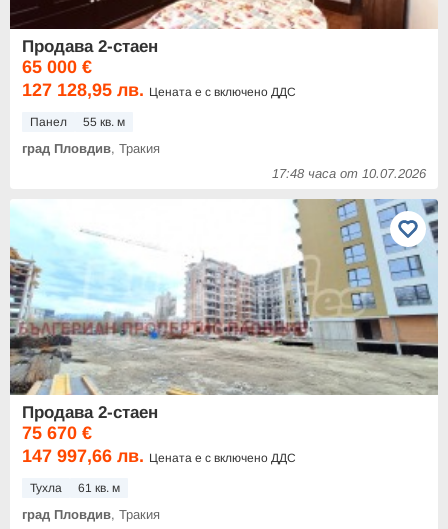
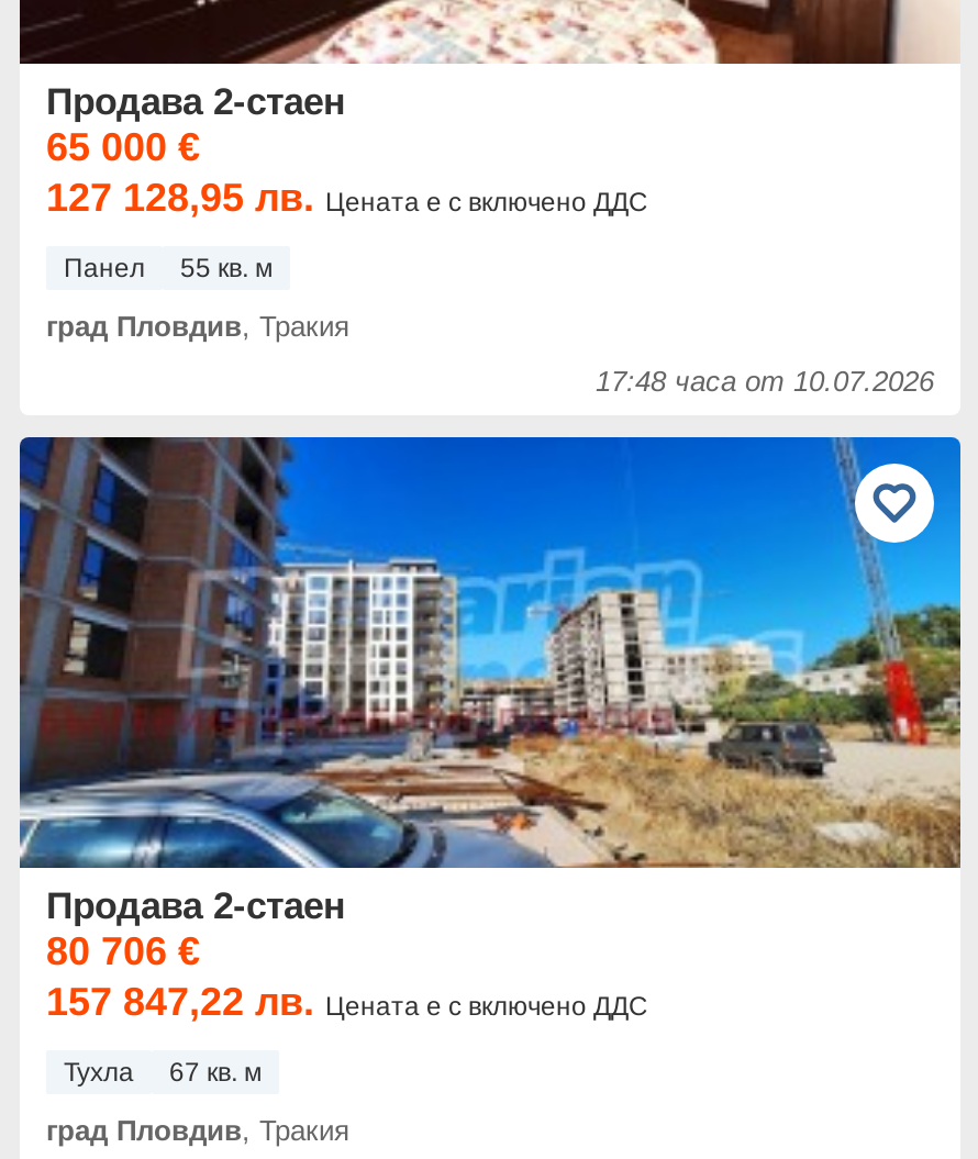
[9,198,439,443] [image] | 75 670 € -> [18,435,963,973] [image] | 80 706 €
[22,446,296,466] 147 997,66 лв. Цената е с включено ДДС -> [46,980,648,1024] 157 847,22 лв. Цената е с включено ДДС
[30,481,120,495] Тухла 61 кв. м -> [64,1057,262,1088] Тухла 67 кв. м

